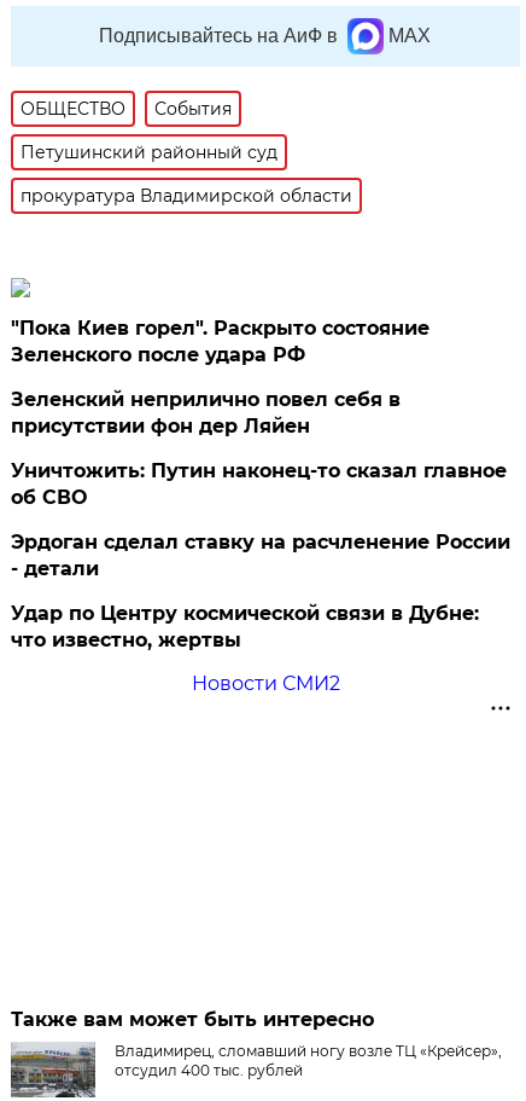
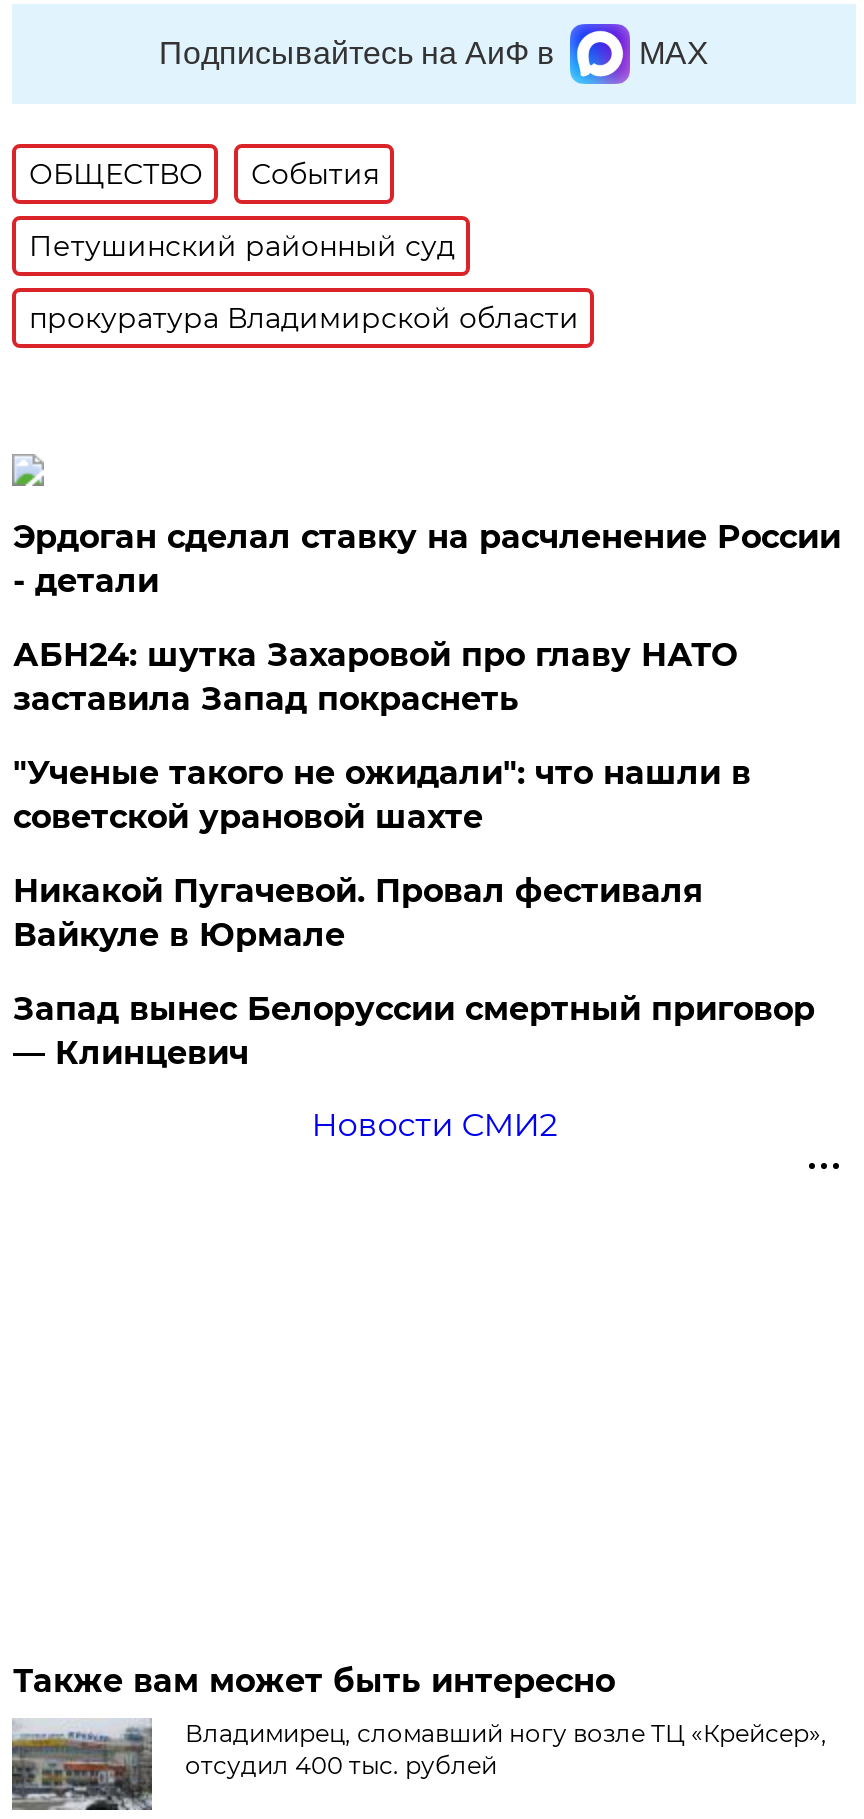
[11,317,507,509] "Пока Киев горел". Раскрыто состояние | Зеленского после удара РФ | Зеленский неприлично повел cебя в | присутствии фон дер Ляйен | Уничтожить: Путин наконец-то сказал главное | об СВО -> none
moved [11,530,511,580] -> [13,518,841,600]: Эрдоган сделал ставку на расчленение России | - детали
[11,602,479,651] Удар по Центру космической связи в Дубне: | что известно, жертвы -> [13,636,815,1072] АБН24: шутка Захаровой про главу НАТО | заставила Запад покраснеть | "Ученые такого не ожидали": что нашли в | советской урановой шахте | Никакой Пугачевой. Провал фестиваля | Вайкуле в Юрмале | Запад вынес Белоруссии смертный приговор | — Клинцевич

